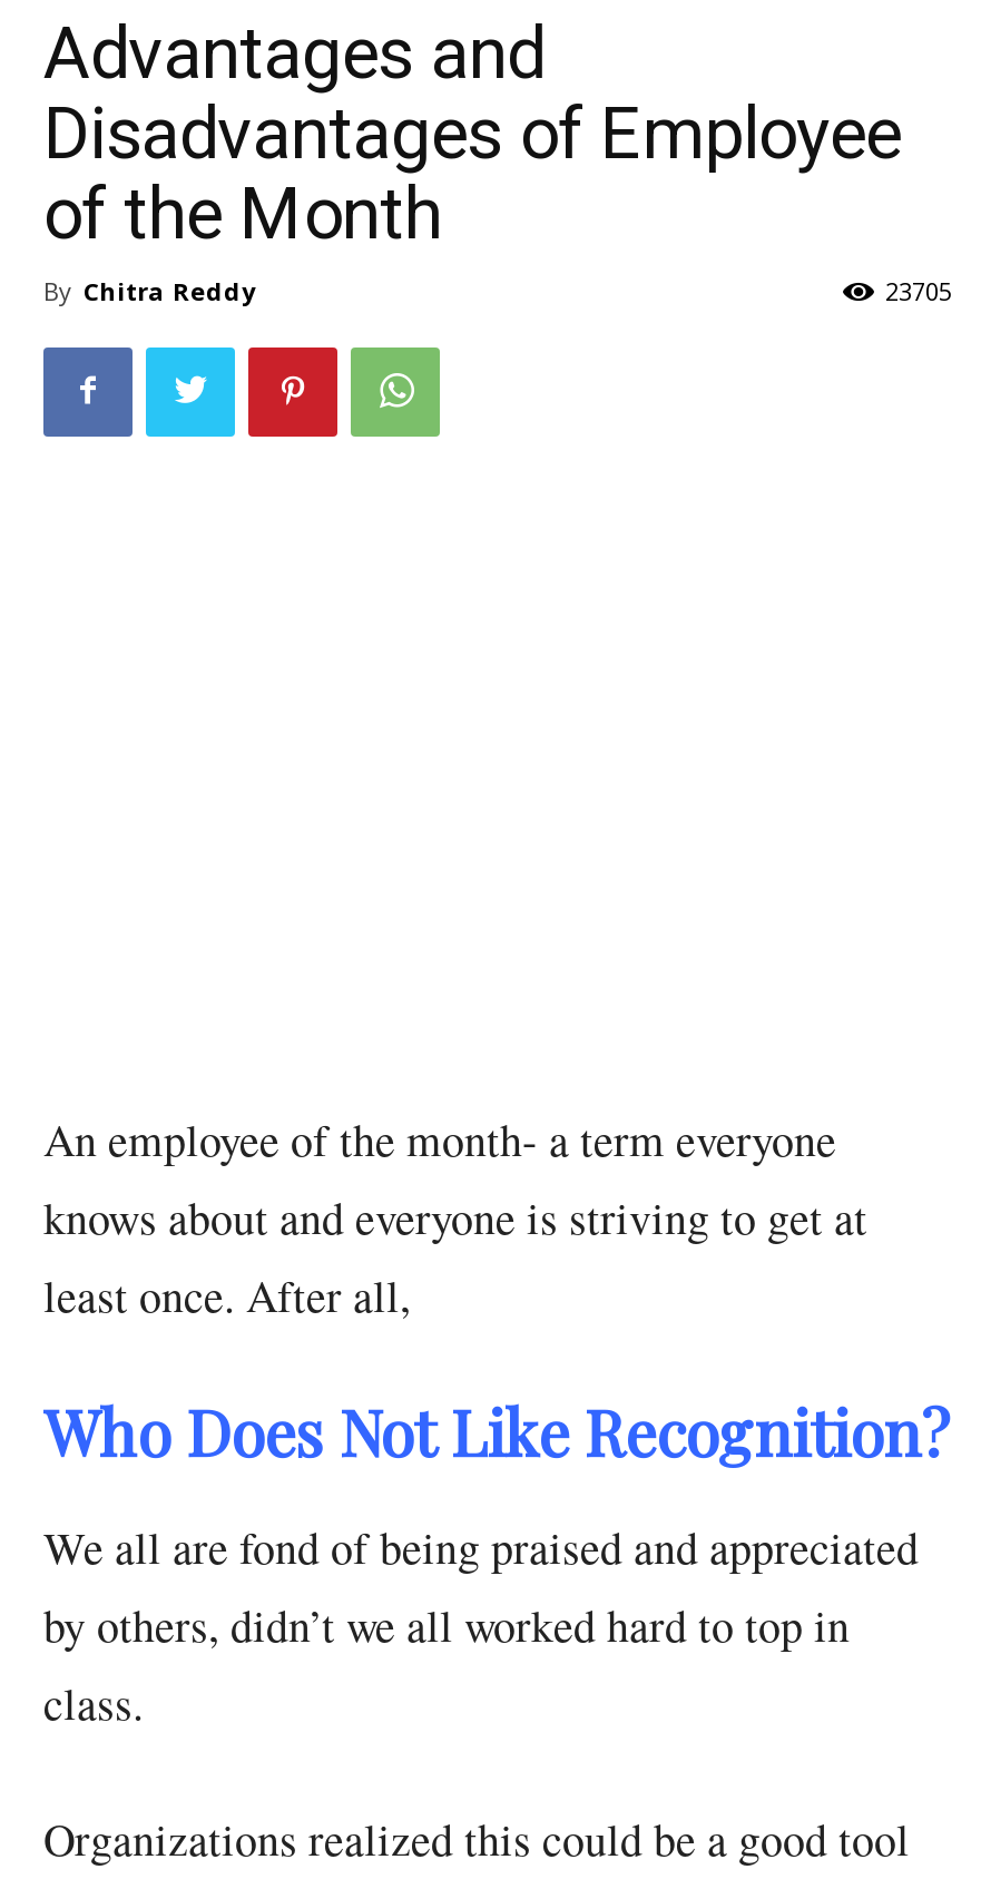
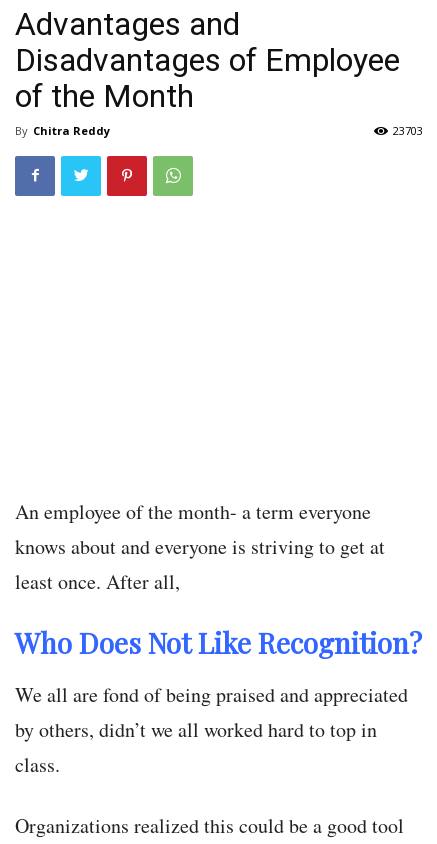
[885,274,952,307] 23705 -> [393,123,423,138] 23703

